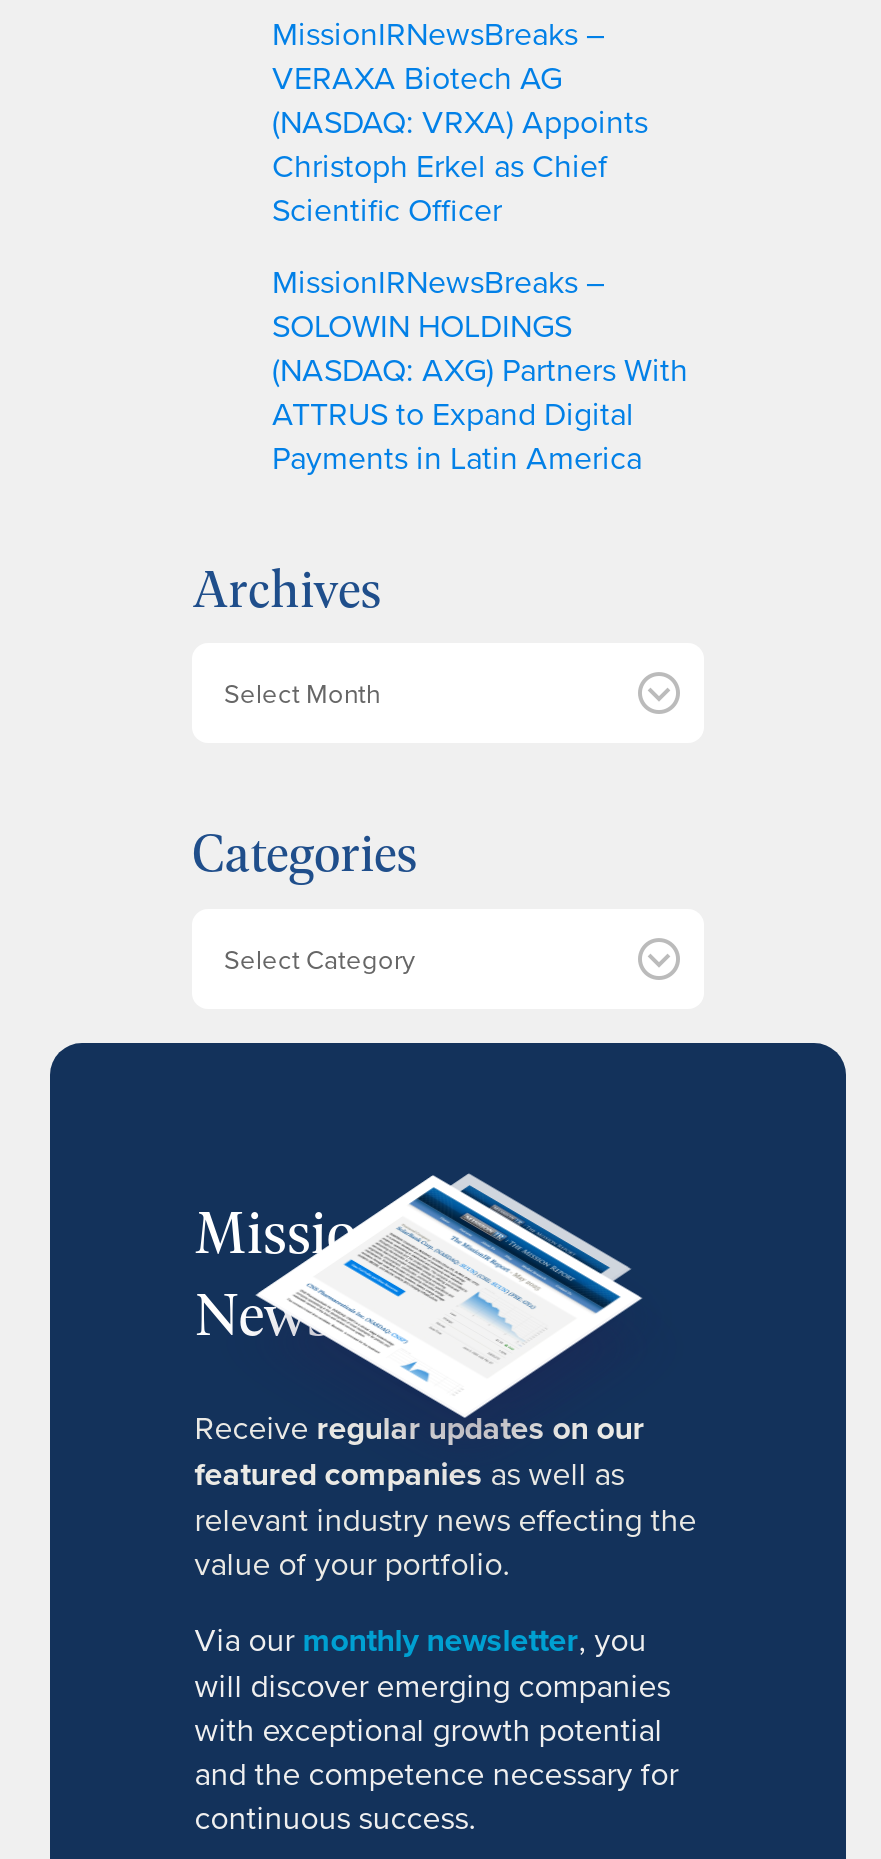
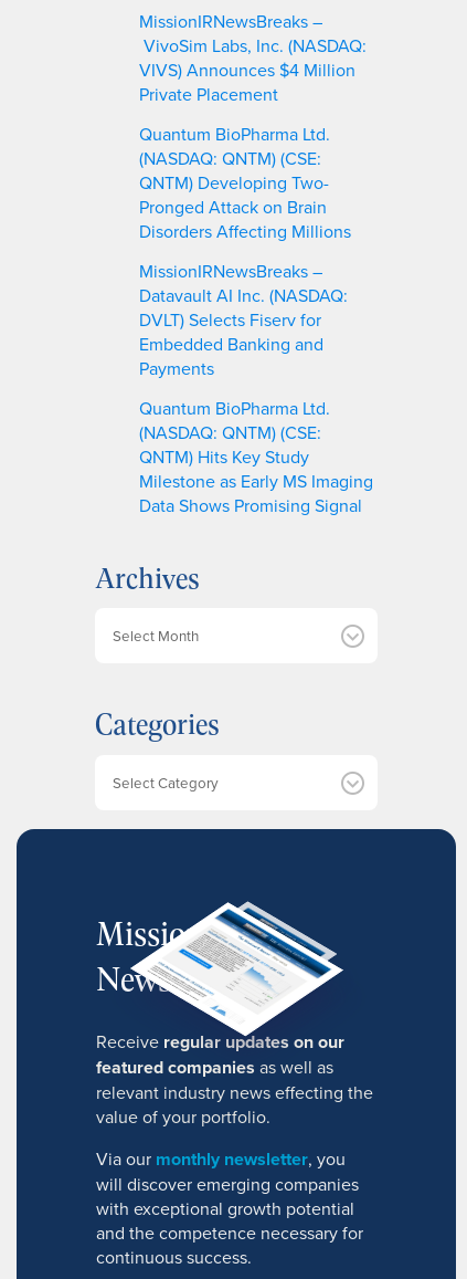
[272,54,648,230] VERAXA Biotech AG | (NASDAQ: VRXA) Appoints | Christoph Erkel as Chief | Scientific Officer -> [139,33,367,243] VivoSim Labs, Inc. (NASDAQ: | VIVS) Announces $4 Million | Private Placement | Quantum BioPharma Ltd. | (NASDAQ: QNTM) (CSE: | QNTM) Developing Two- | Pronged Attack on Brain | Disorders Affecting Millions
[272,302,688,478] SOLOWIN HOLDINGS | (NASDAQ: AXG) Partners With | ATTRUS to Expand Digital | Payments in Latin America -> [139,283,373,517] Datavault AI Inc. (NASDAQ: | DVLT) Selects Fiserv for | Embedded Banking and | Payments | Quantum BioPharma Ltd. | (NASDAQ: QNTM) (CSE: | QNTM) Hits Key Study | Milestone as Early MS Imaging | Data Shows Promising Signal

